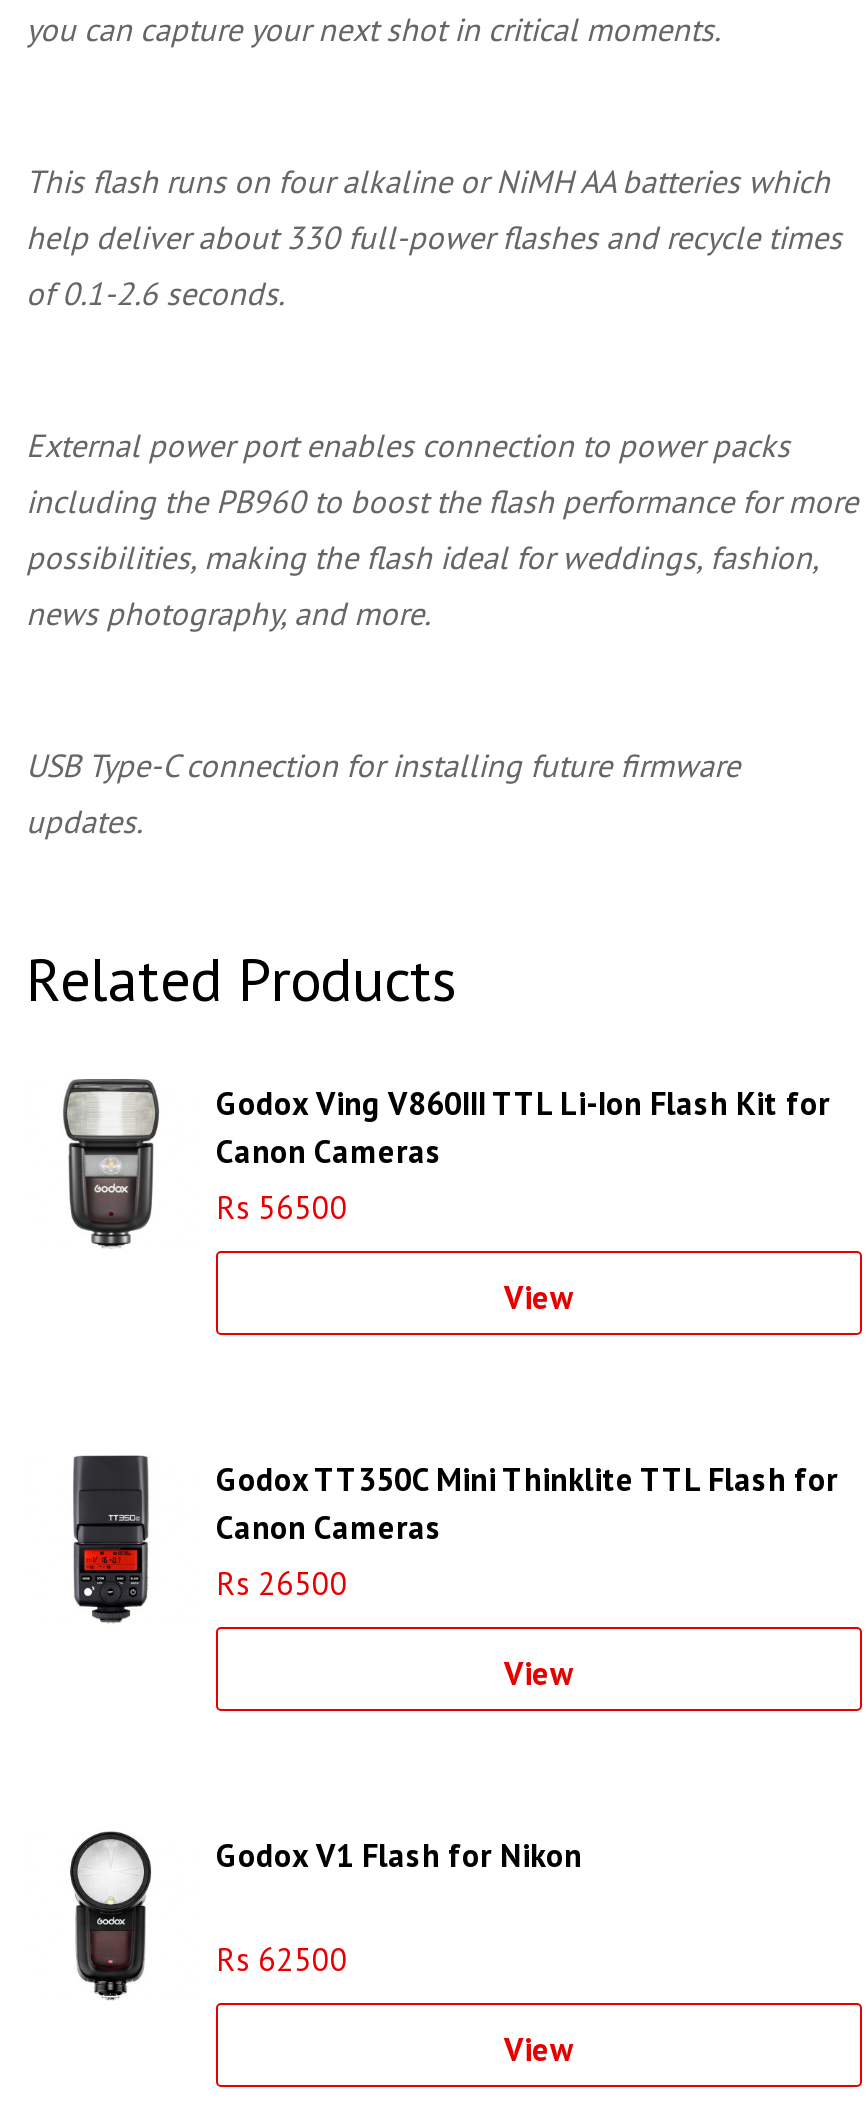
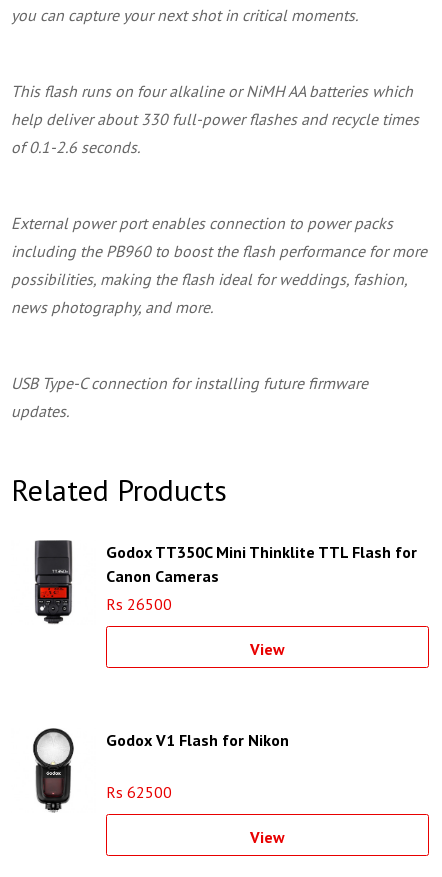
[60,1081,830,1318] [image] | Godox Ving V860III TTL Li-Ion Flash Kit for | Canon Cameras | Rs 56500 | View -> none

